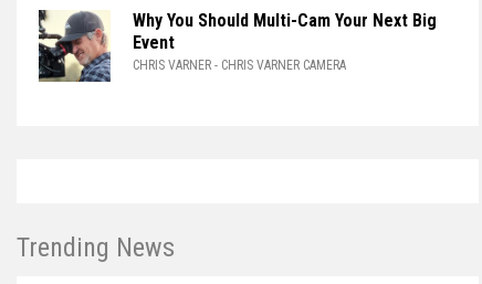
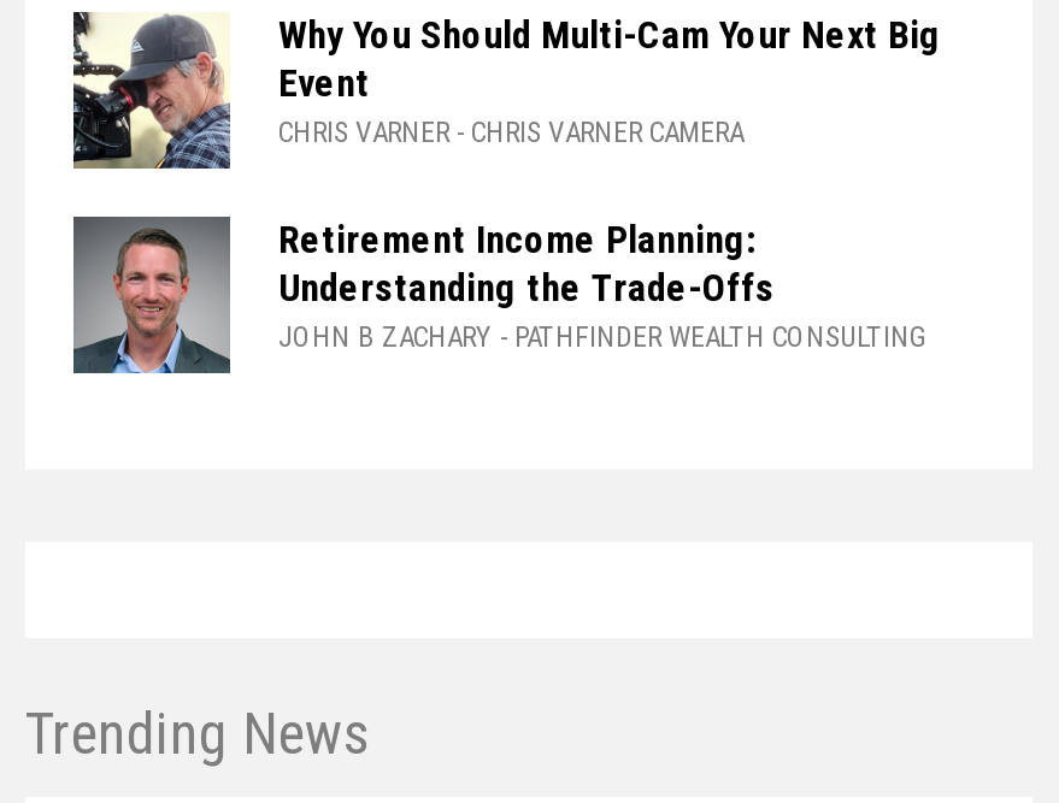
none -> [73,214,926,376] [image] | Retirement Income Planning: | Understanding the Trade-Offs | JOHN B ZACHARY - PATHFINDER WEALTH CONSULTING

